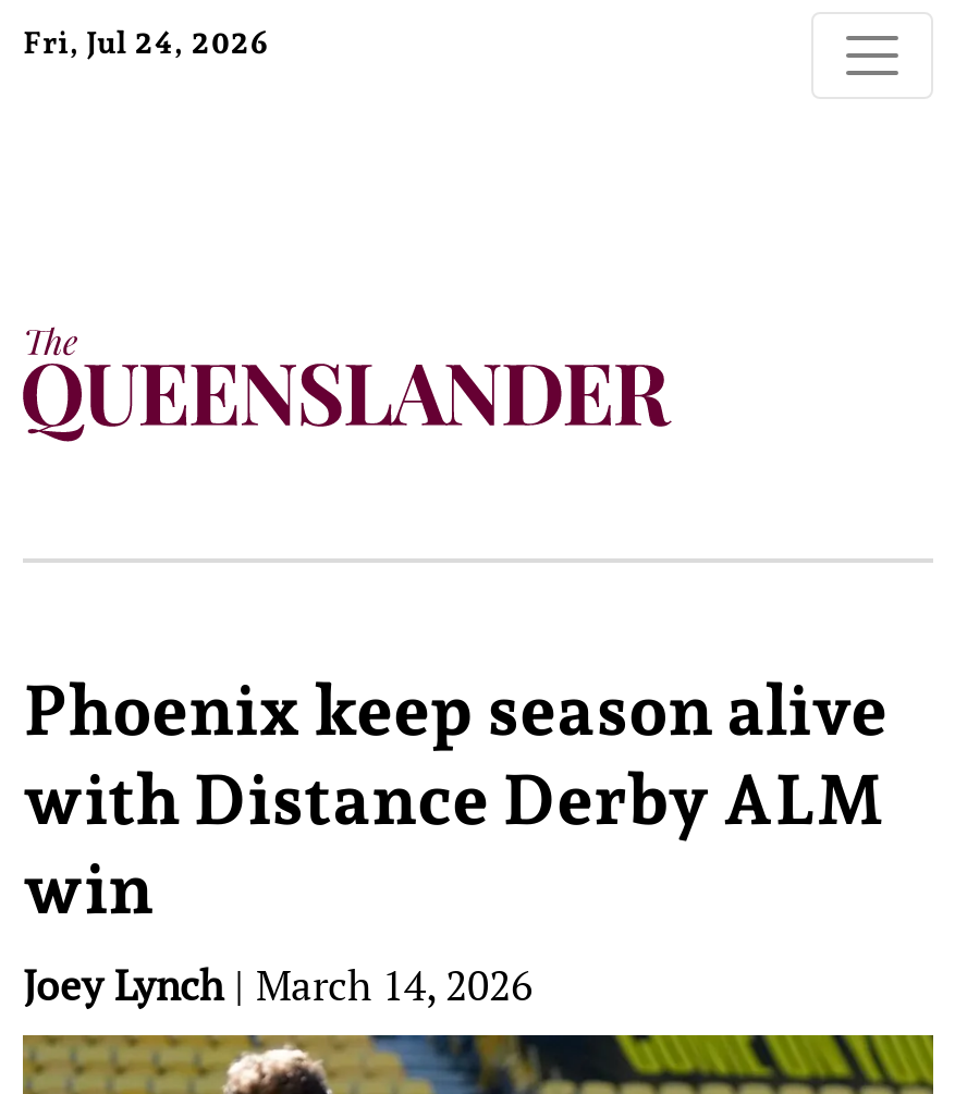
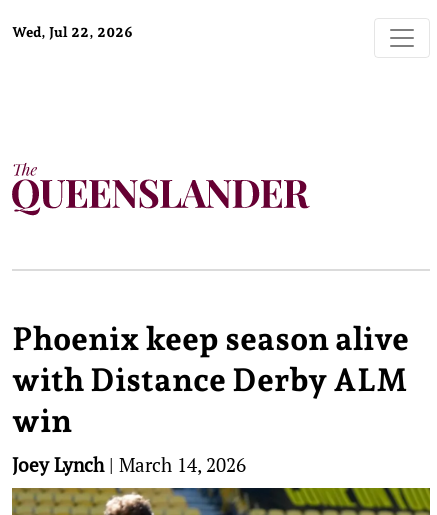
[23,25,269,60] Fri, Jul 24, 2026 -> [12,24,133,40] Wed, Jul 22, 2026

